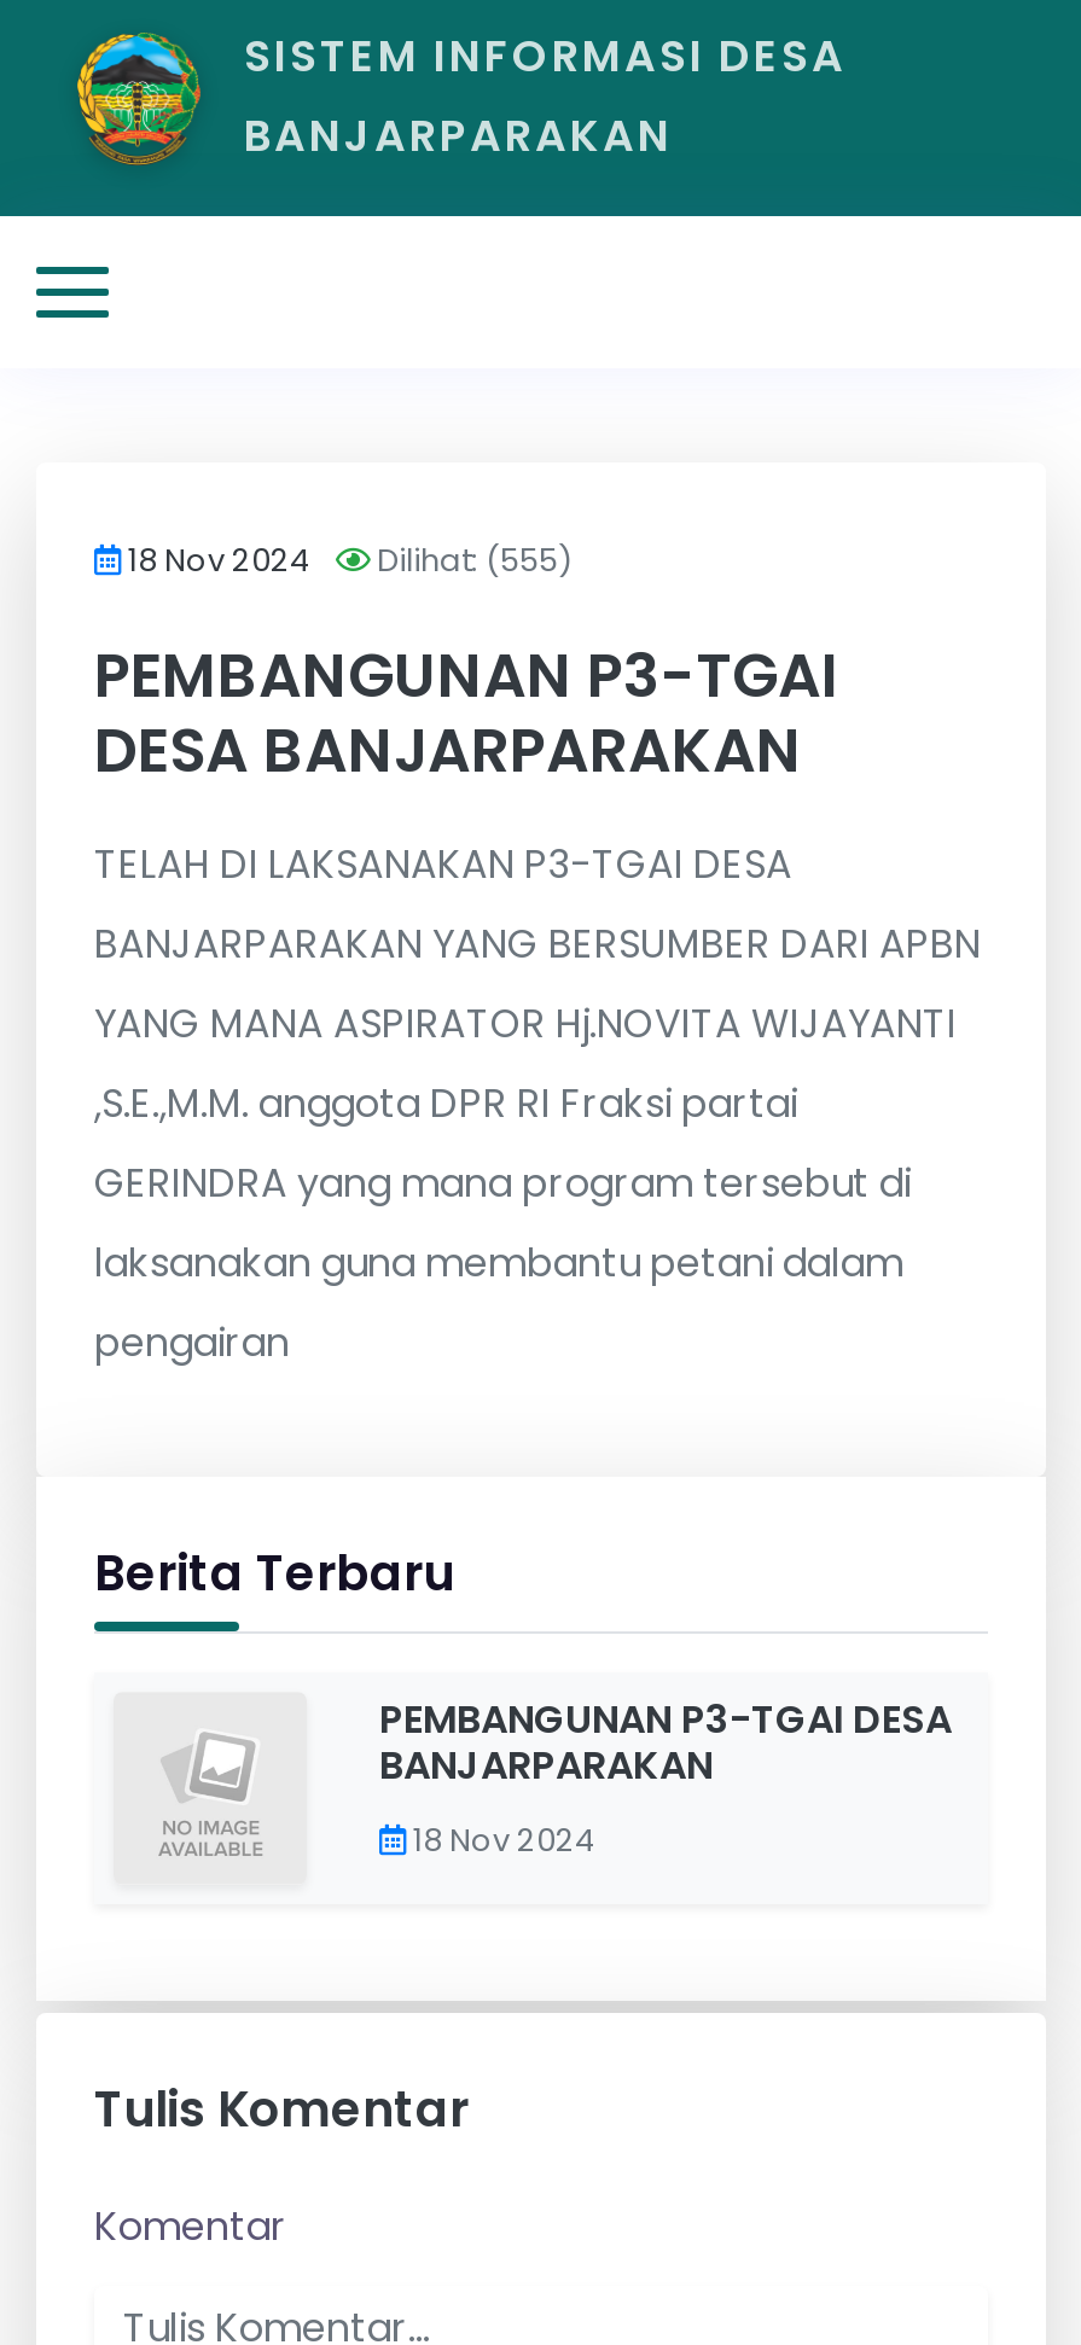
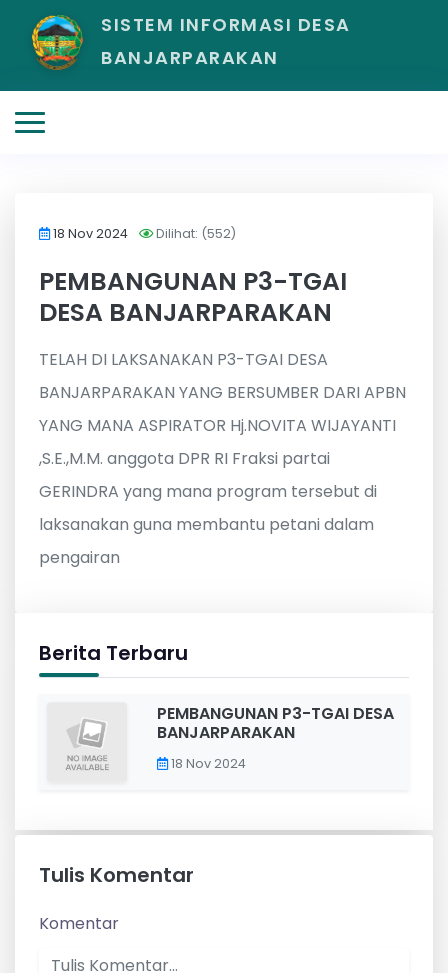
[128,540,570,581] 18 Nov 2024 Dilihat: (555) -> [53,225,236,242] 18 Nov 2024 Dilihat: (552)

